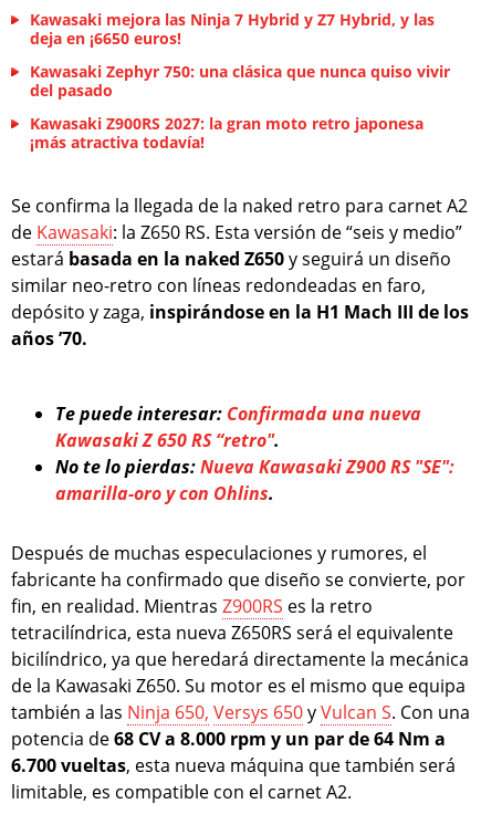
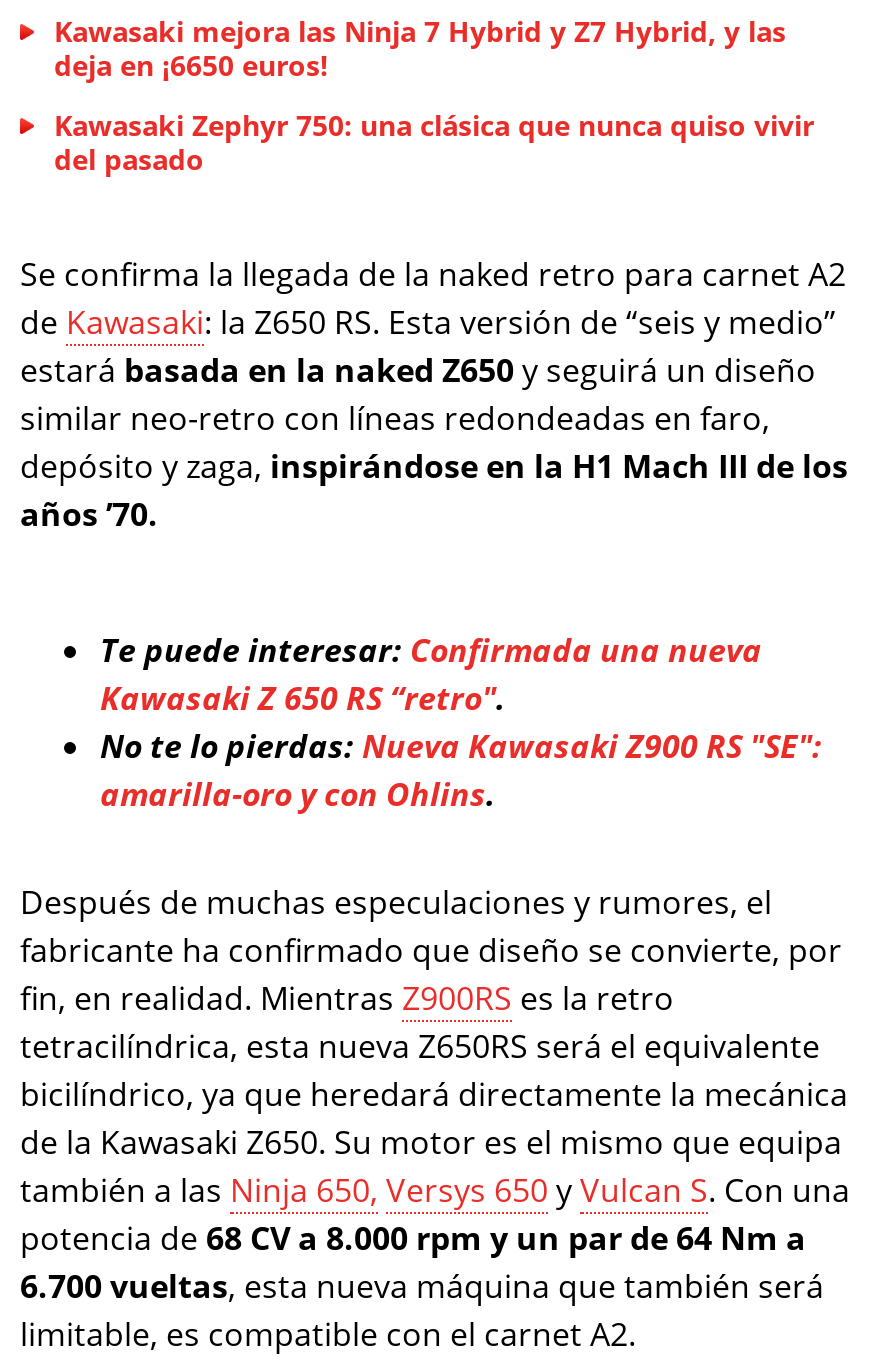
[30,113,424,153] Kawasaki Z900RS 2027: la gran moto retro japonesa | ¡más atractiva todavía! -> none

